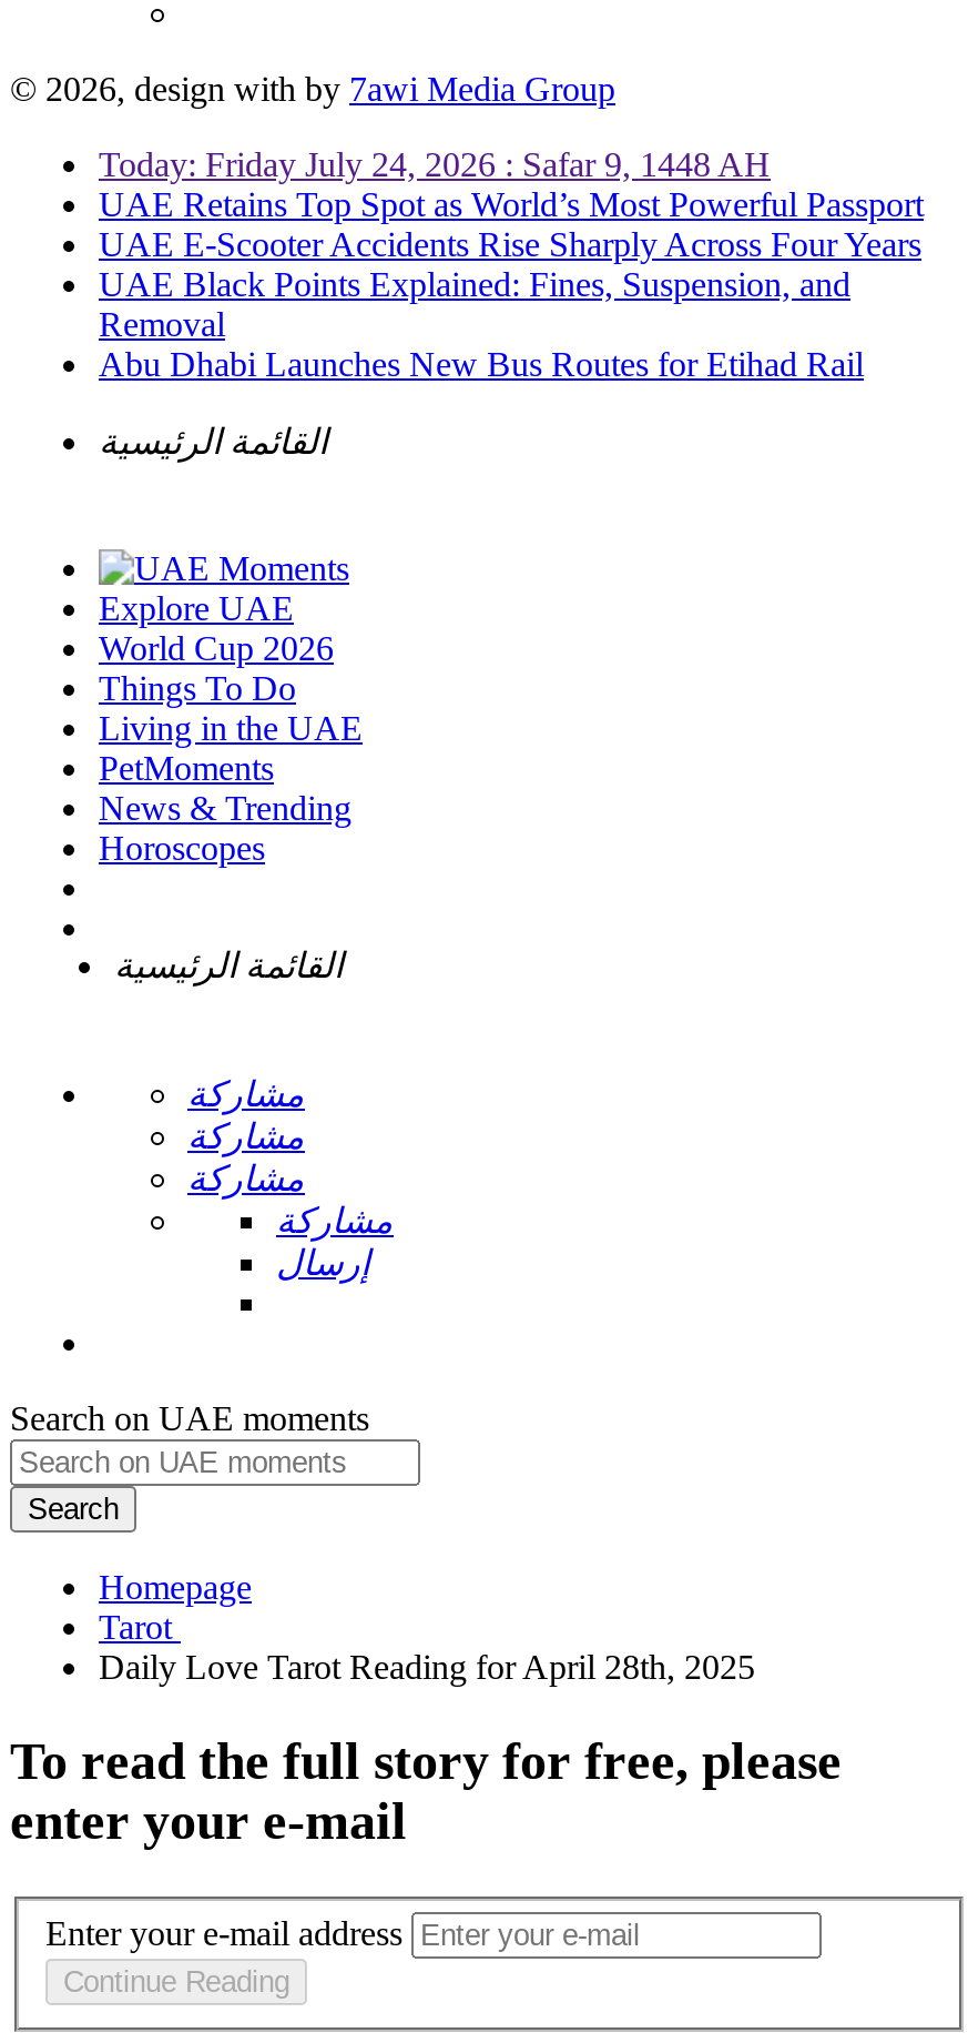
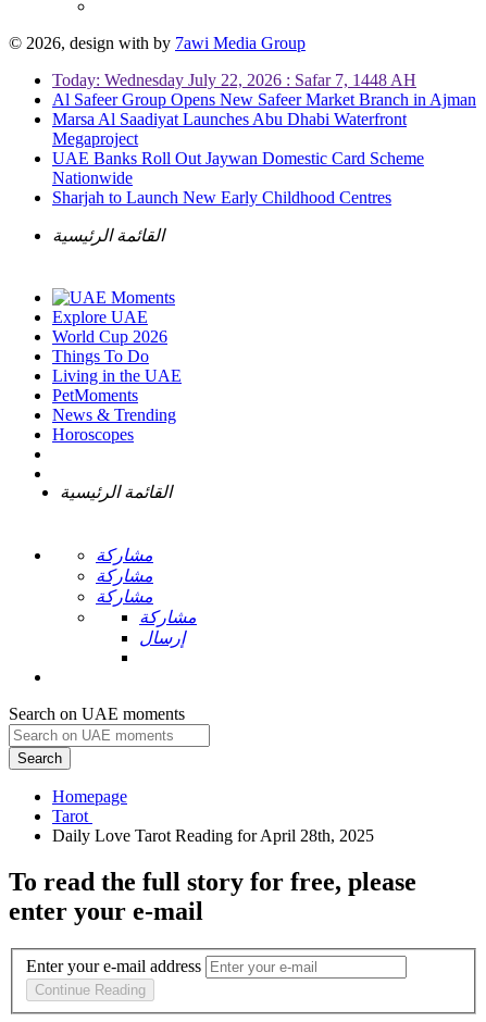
[99,145,924,383] Today: Friday July 24, 2026 : Safar 9, 1448 AH | UAE Retains Top Spot as World’s Most Powerful Passport | UAE E-Scooter Accidents Rise Sharply Across Four Years | UAE Black Points Explained: Fines, Suspension, and | Removal | Abu Dhabi Launches New Bus Routes for Etihad Rail -> [52,71,476,207] Today: Wednesday July 22, 2026 : Safar 7, 1448 AH | Al Safeer Group Opens New Safeer Market Branch in Ajman | Marsa Al Saadiyat Launches Abu Dhabi Waterfront | Megaproject | UAE Banks Roll Out Jaywan Domestic Card Scheme | Nationwide | Sharjah to Launch New Early Childhood Centres

